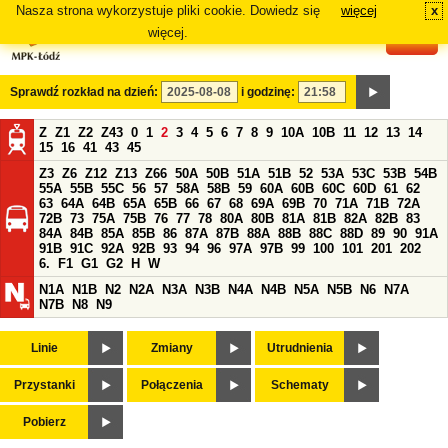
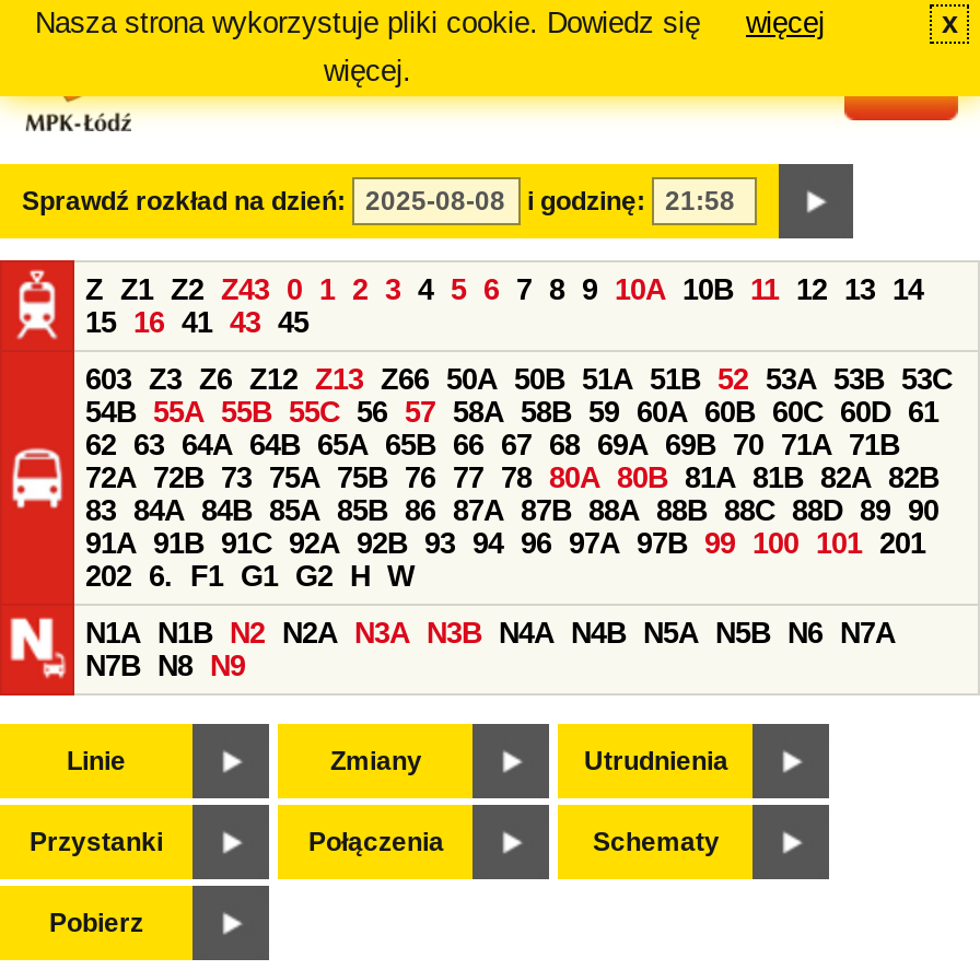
[39,166,438,271] Z3 Z6 Z12 Z13 Z66 50A 50B 51A 51B 52 53A 53C 53B 54B | 55A 55B 55C 56 57 58A 58B 59 60A 60B 60C 60D 61 62 | 63 64A 64B 65A 65B 66 67 68 69A 69B 70 71A 71B 72A | 72B 73 75A 75B 76 77 78 80A 80B 81A 81B 82A 82B 83 | 84A 84B 85A 85B 86 87A 87B 88A 88B 88C 88D 89 90 91A | 91B 91C 92A 92B 93 94 96 97A 97B 99 100 101 201 202 | 6. F1 G1 G2 H W -> [85,363,952,593] 603 Z3 Z6 Z12 Z13 Z66 50A 50B 51A 51B 52 53A 53B 53C | 54B 55A 55B 55C 56 57 58A 58B 59 60A 60B 60C 60D 61 | 62 63 64A 64B 65A 65B 66 67 68 69A 69B 70 71A 71B | 72A 72B 73 75A 75B 76 77 78 80A 80B 81A 81B 82A 82B | 83 84A 84B 85A 85B 86 87A 87B 88A 88B 88C 88D 89 90 | 91A 91B 91C 92A 92B 93 94 96 97A 97B 99 100 101 201 | 202 6. F1 G1 G2 H W

